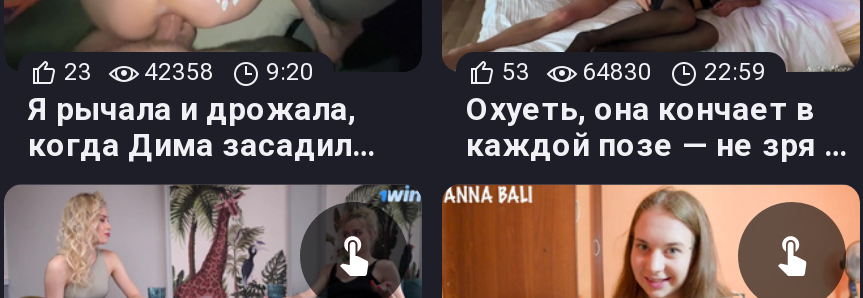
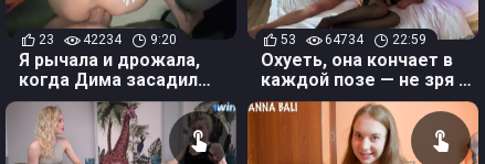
[64,58,314,86] 23 42358 9:20 -> [39,32,177,48] 23 42234 9:20
[502,58,766,86] 53 64830 22:59 -> [281,32,426,48] 53 64734 22:59

